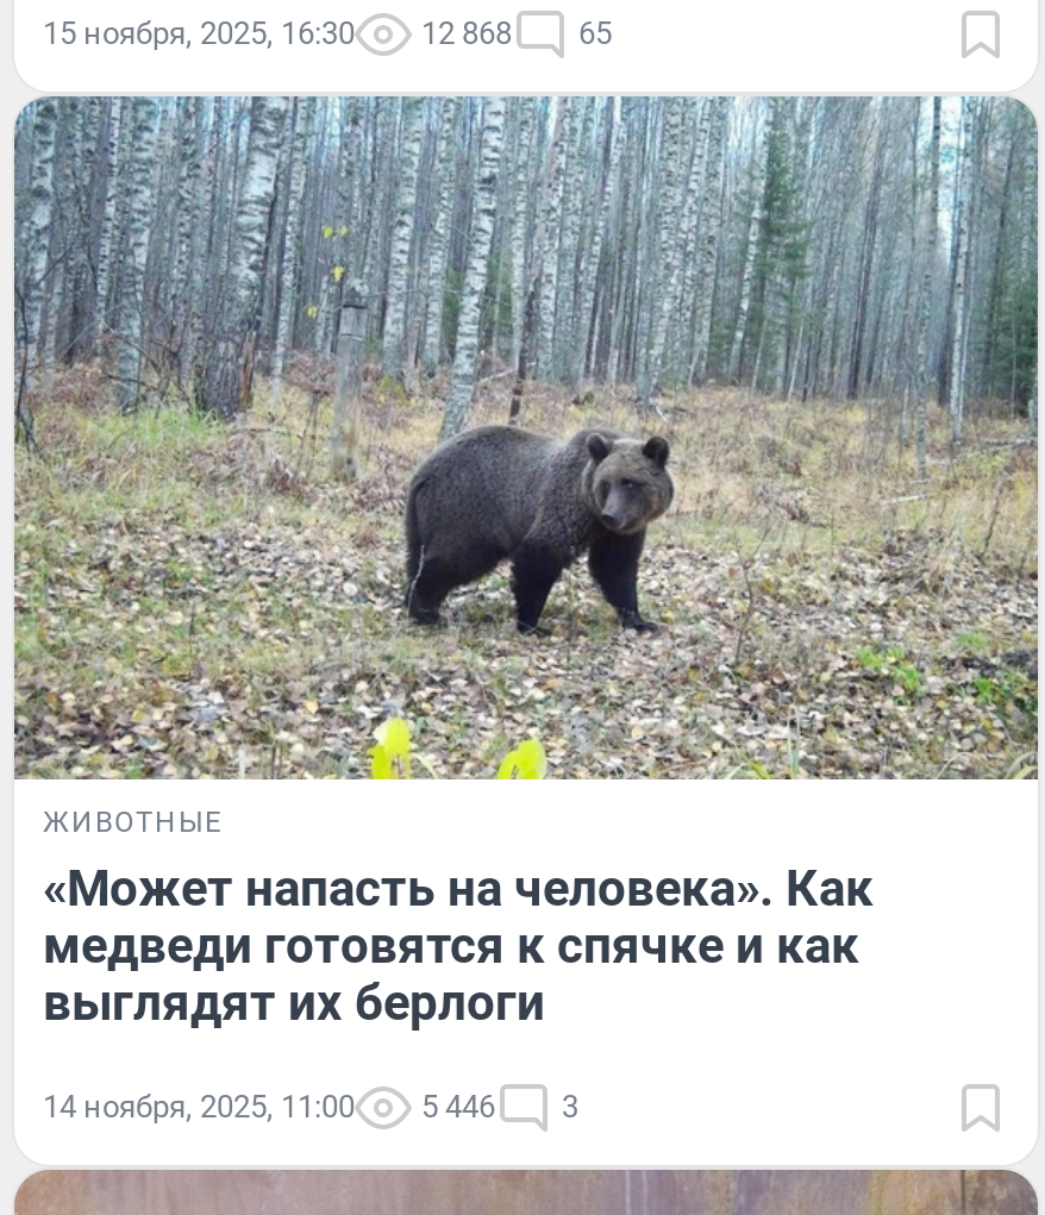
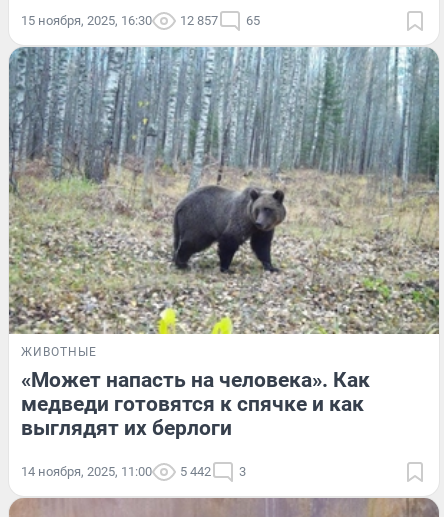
[43,16,612,52] 15 ноября, 2025, 16:30 12 868 65 -> [21,13,260,28] 15 ноября, 2025, 16:30 12 857 65
[43,1089,578,1124] 14 ноября, 2025, 11:00 5 446 3 -> [21,464,246,479] 14 ноября, 2025, 11:00 5 442 3

